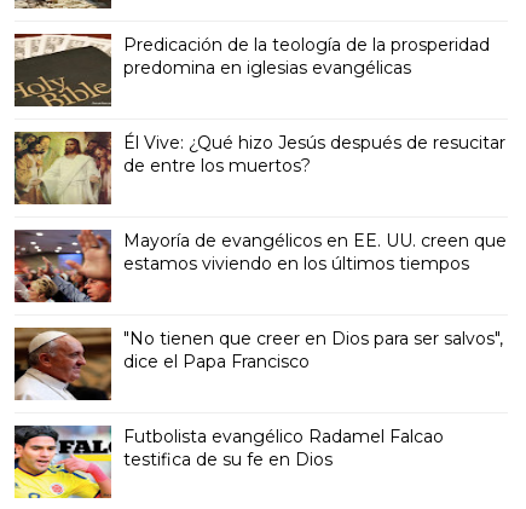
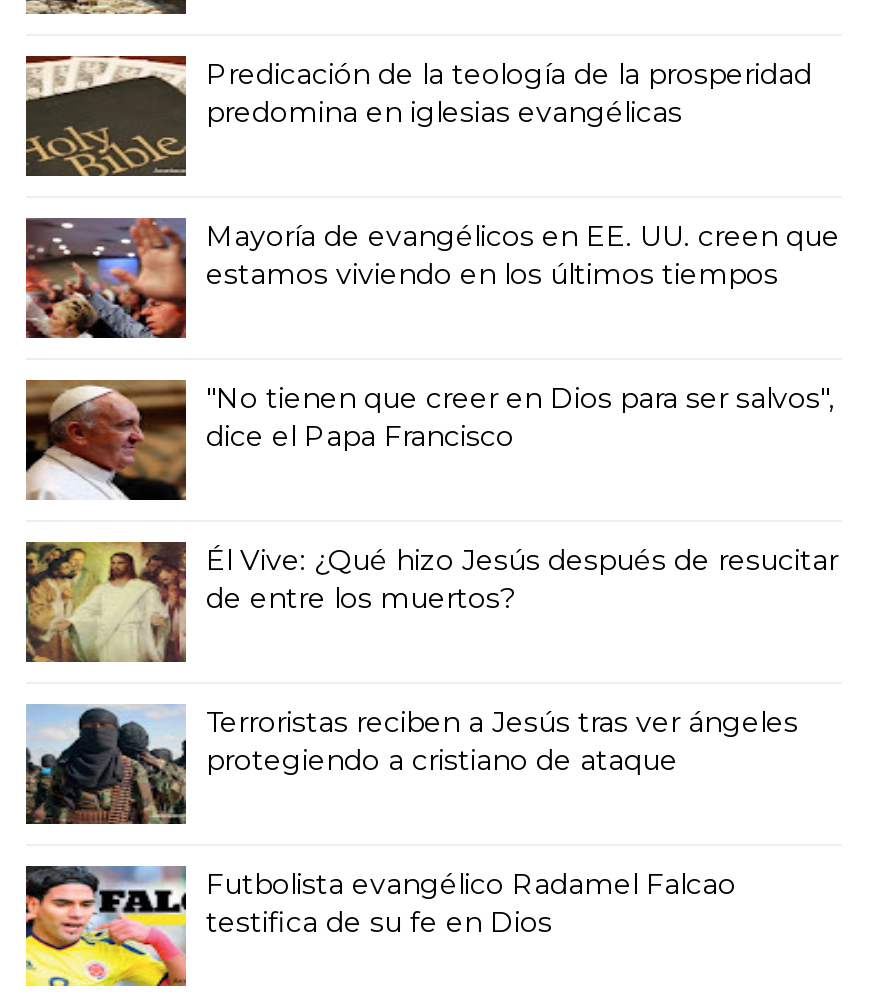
moved [15,132,505,206] -> [24,540,838,664]: [image] | Él Vive: ¿Qué hizo Jesús después de resucitar | de entre los muertos?
moved [12,229,507,372] -> [22,216,840,454]: [image] | Mayoría de evangélicos en EE. UU. creen que | estamos viviendo en los últimos tiempos | "No tienen que creer en Dios para ser salvos", | dice el Papa Francisco
none -> [24,704,798,826] [image] | Terroristas reciben a Jesús tras ver ángeles | protegiendo a cristiano de ataque

